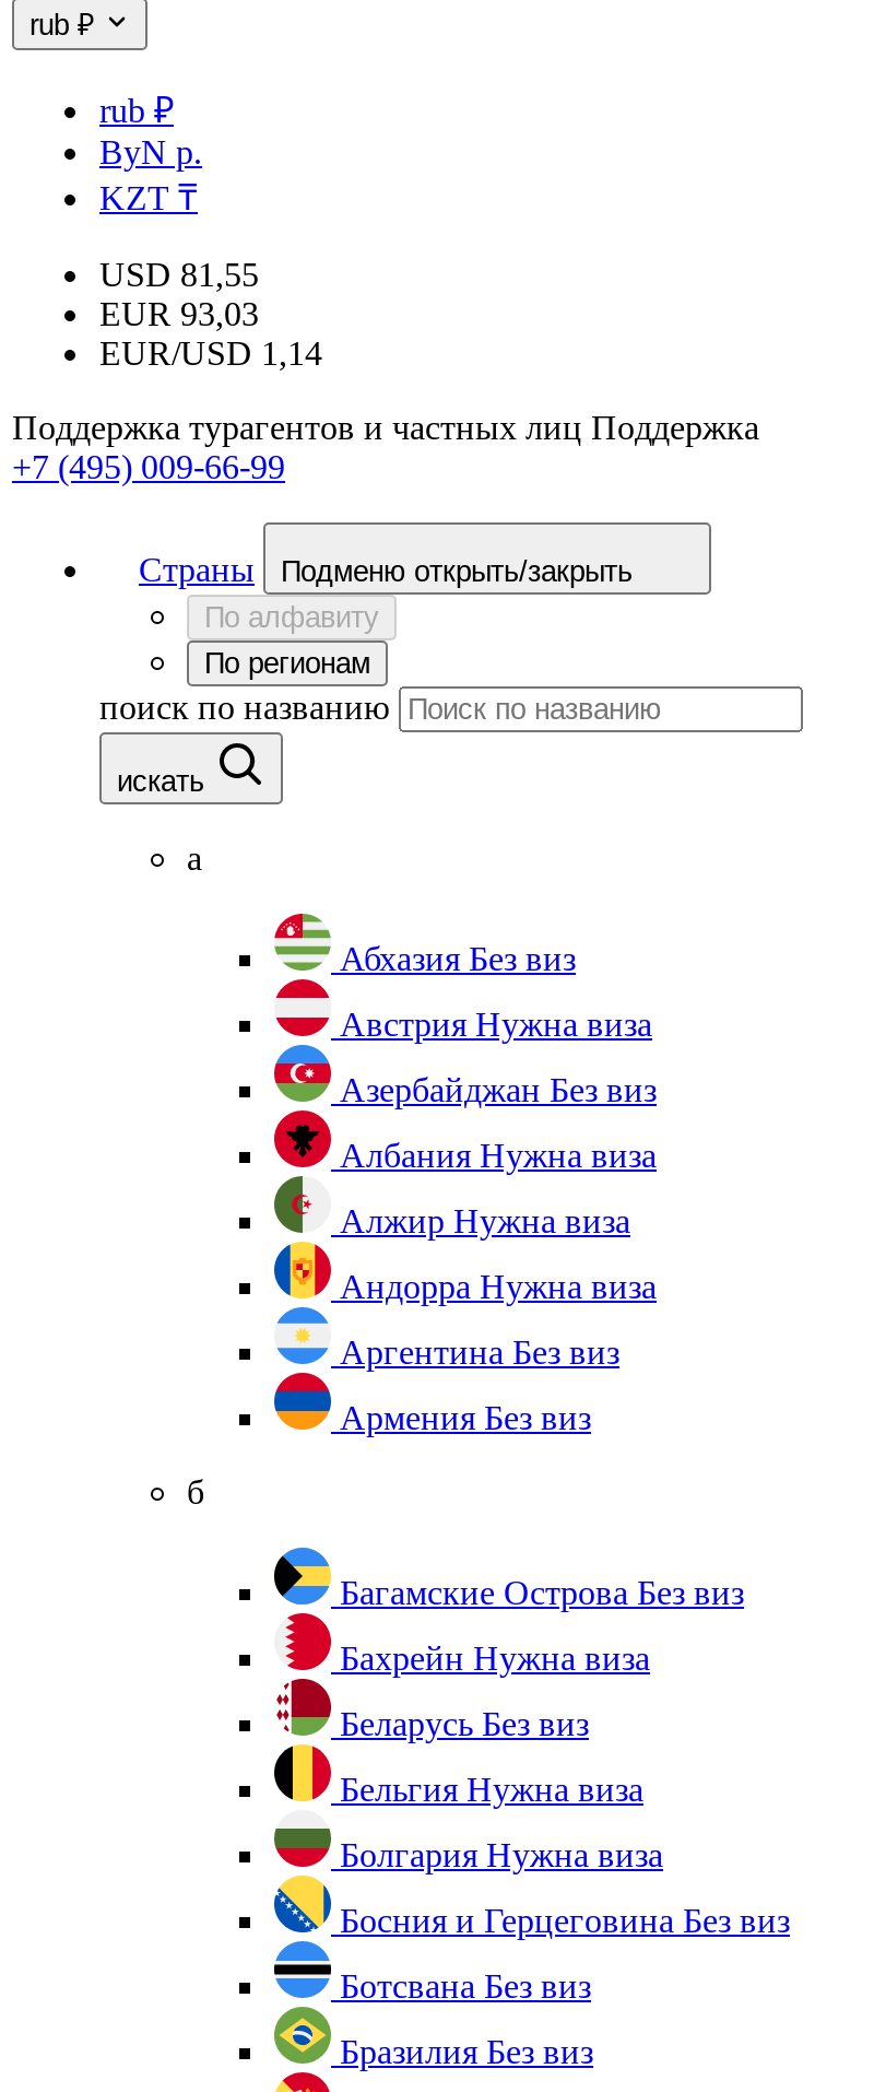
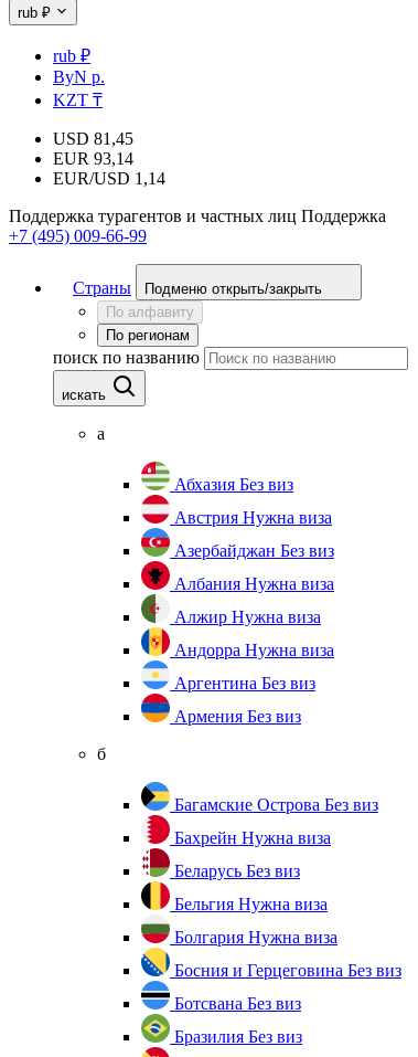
[99,256,259,293] USD 81,55 -> [53,129,133,148] USD 81,45
[99,295,259,332] EUR 93,03 -> [53,149,133,168] EUR 93,14

